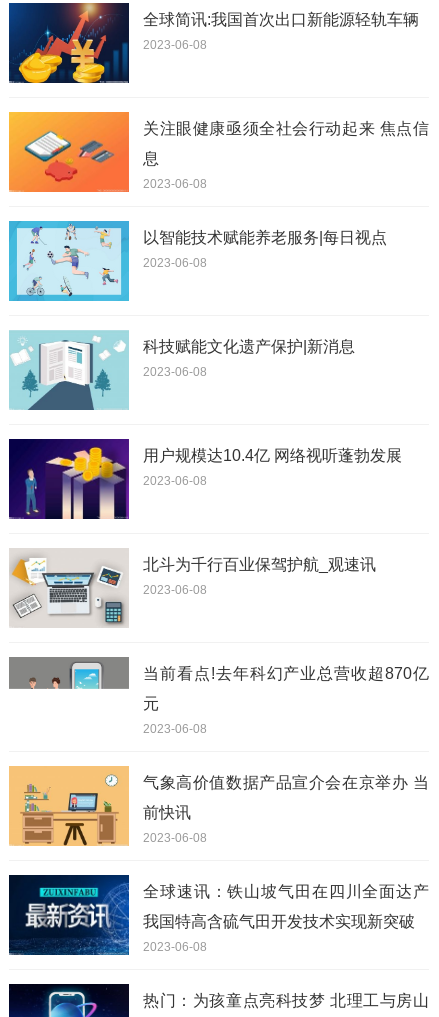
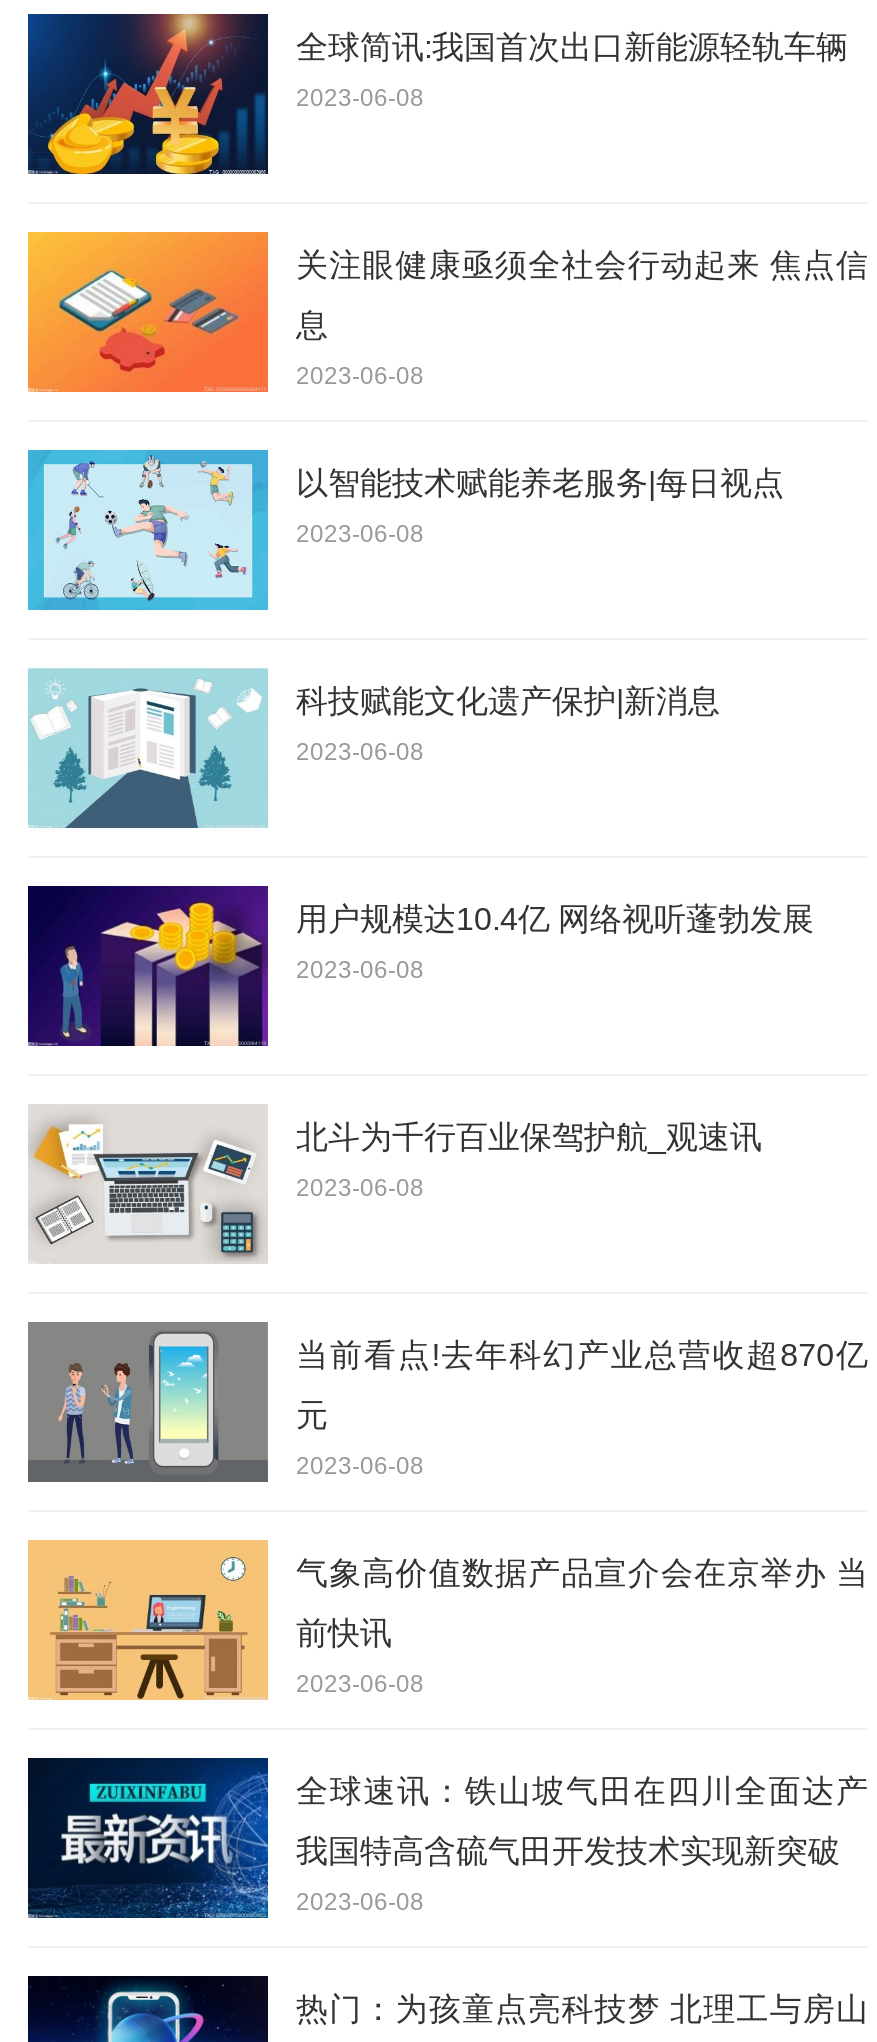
none -> [26,1386,270,1484] [image]

